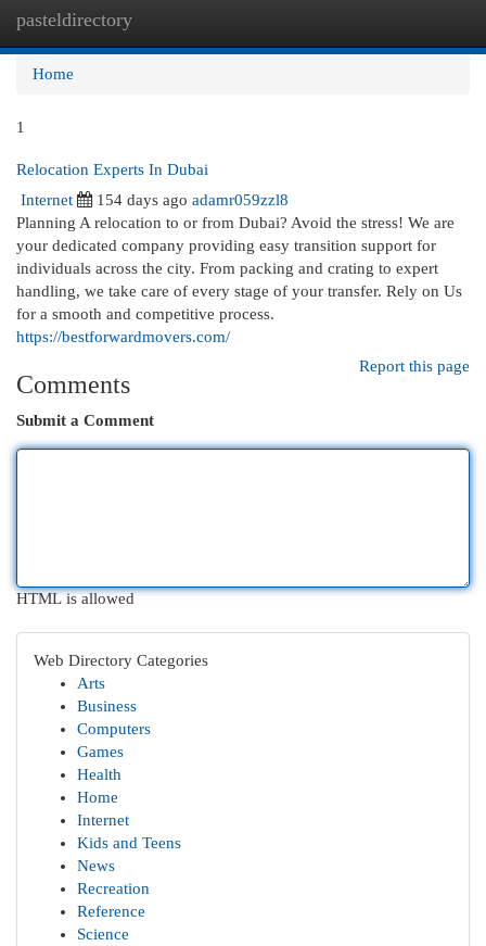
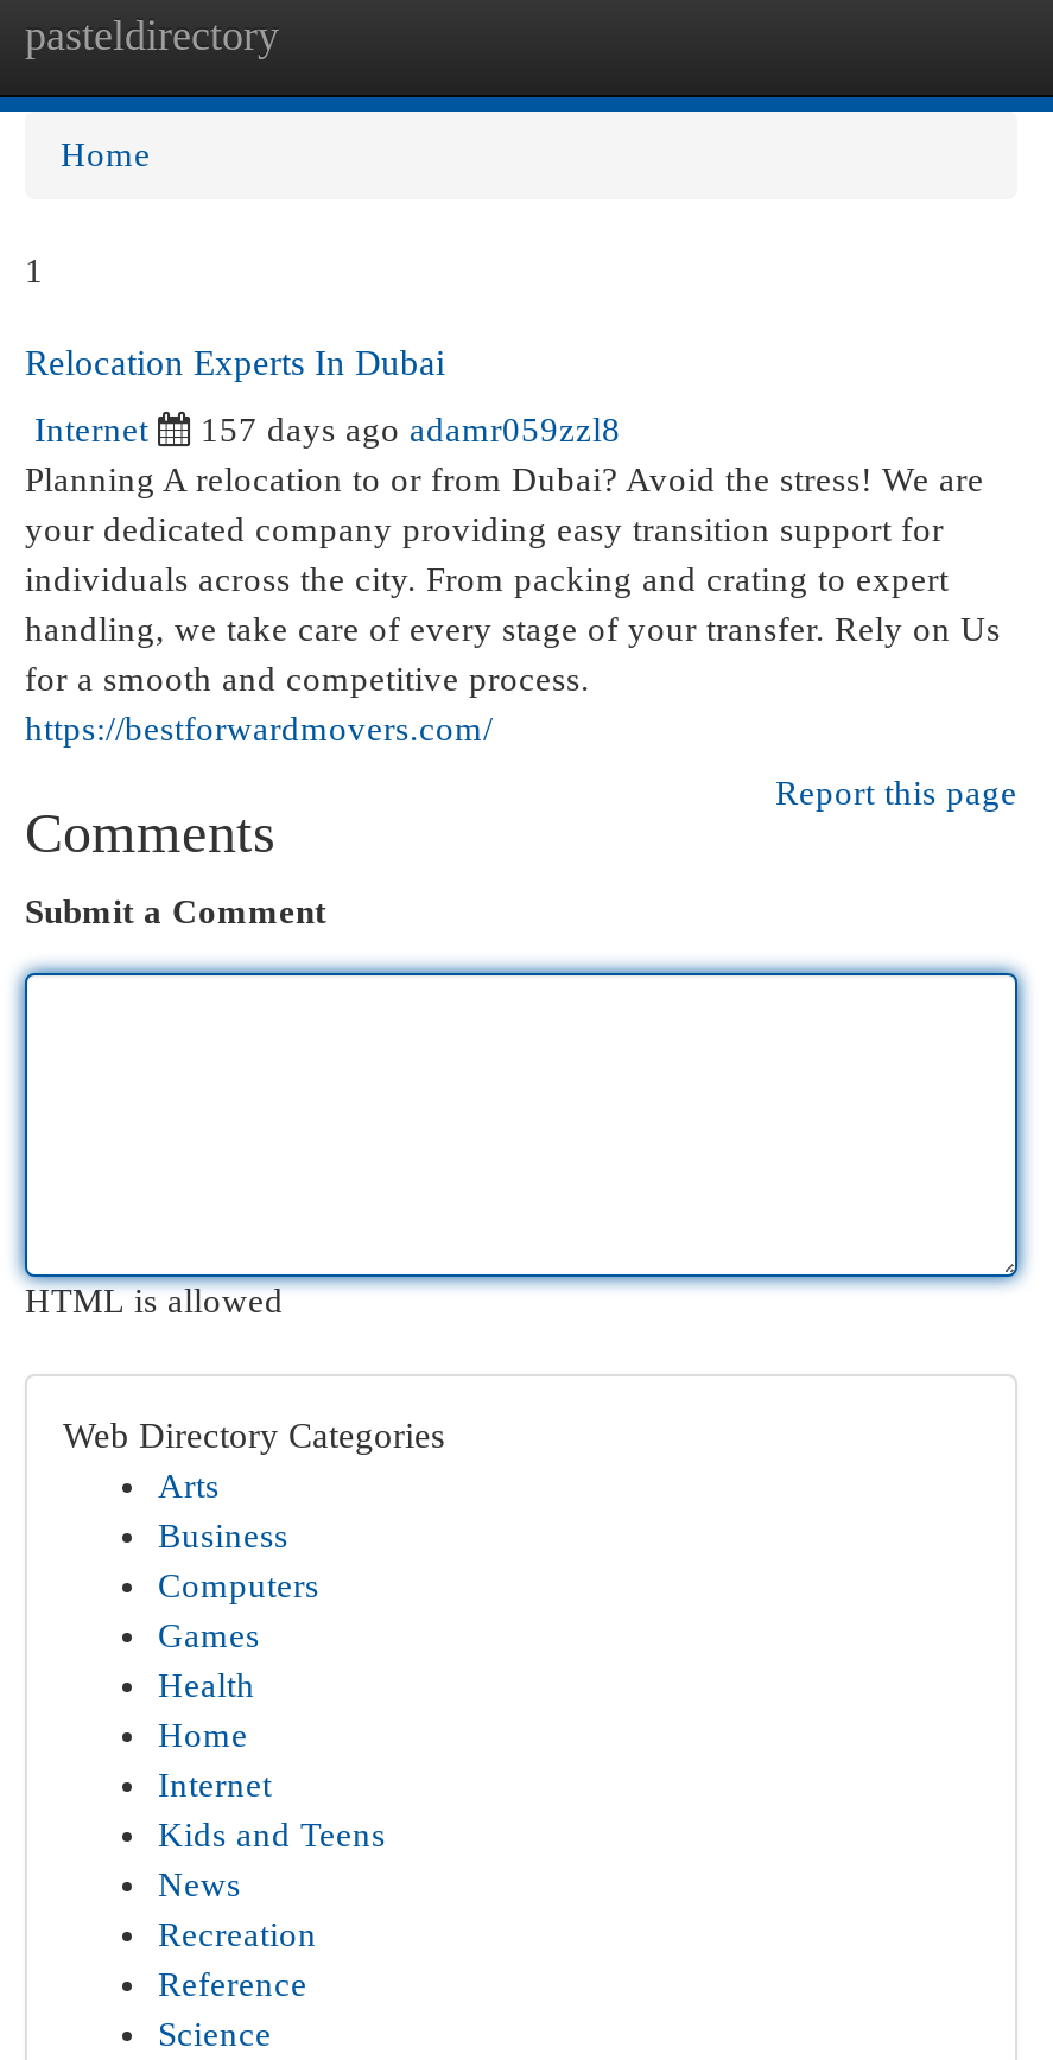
[97,191,289,209] 154 days ago adamr059zzl8 -> [201,411,621,449] 157 days ago adamr059zzl8

